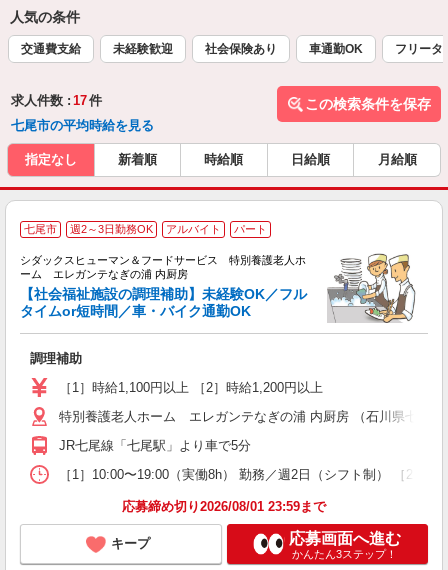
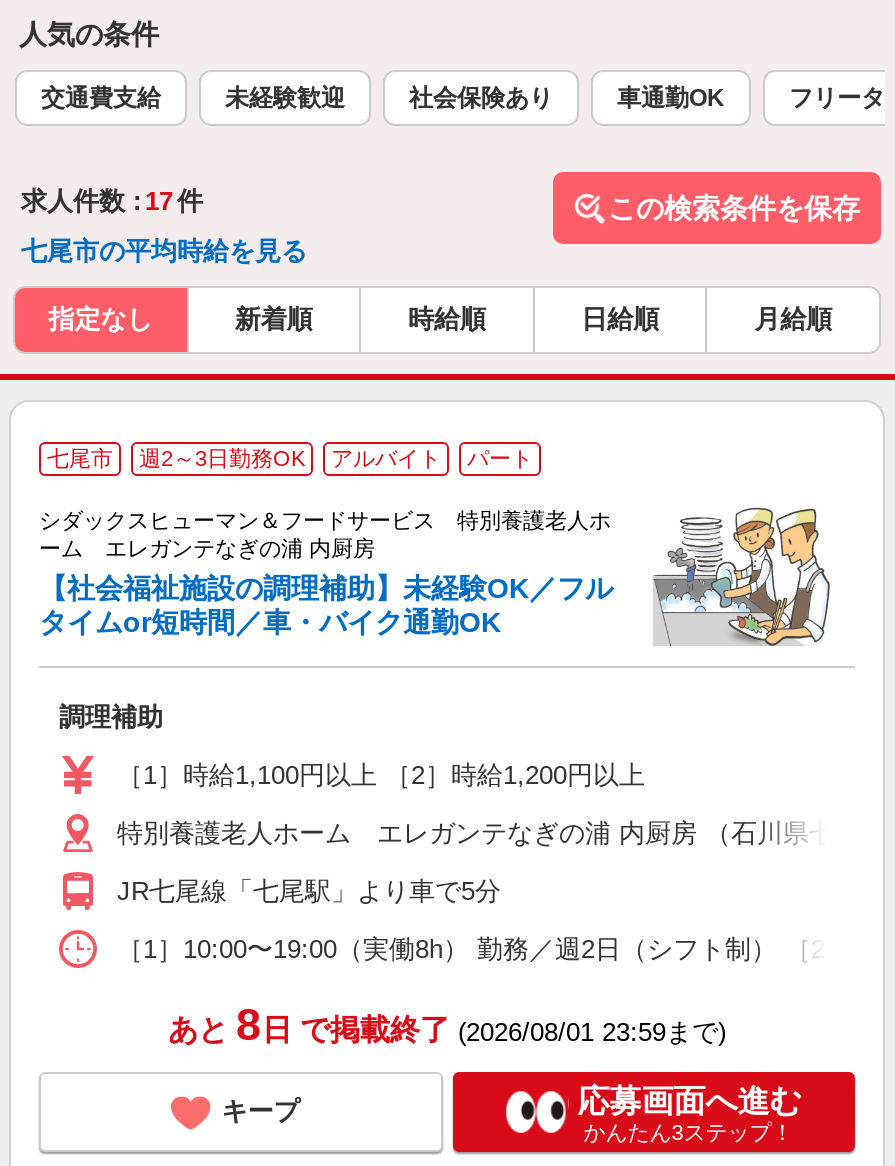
[122,499,326,514] 応募締め切り2026/08/01 23:59まで -> [168,1000,726,1050] あと 8日 で掲載終了(2026/08/01 23:59まで)

